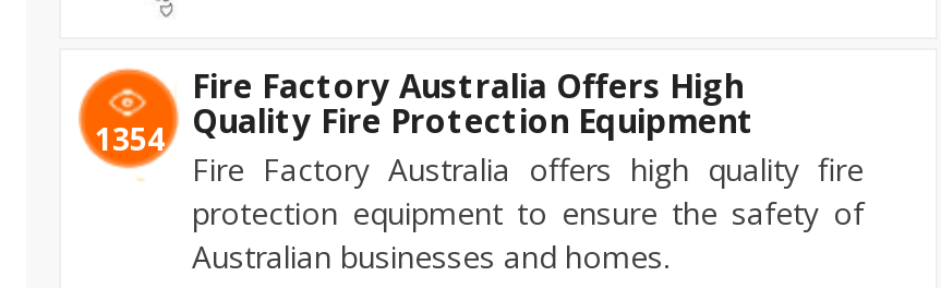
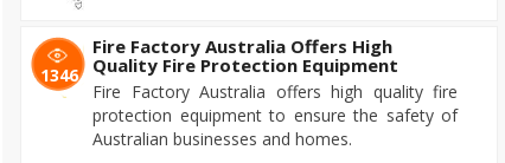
[95,98,755,159] 1354 Quality Fire Protection Equipment -> [40,53,398,86] 1346 Quality Fire Protection Equipment

